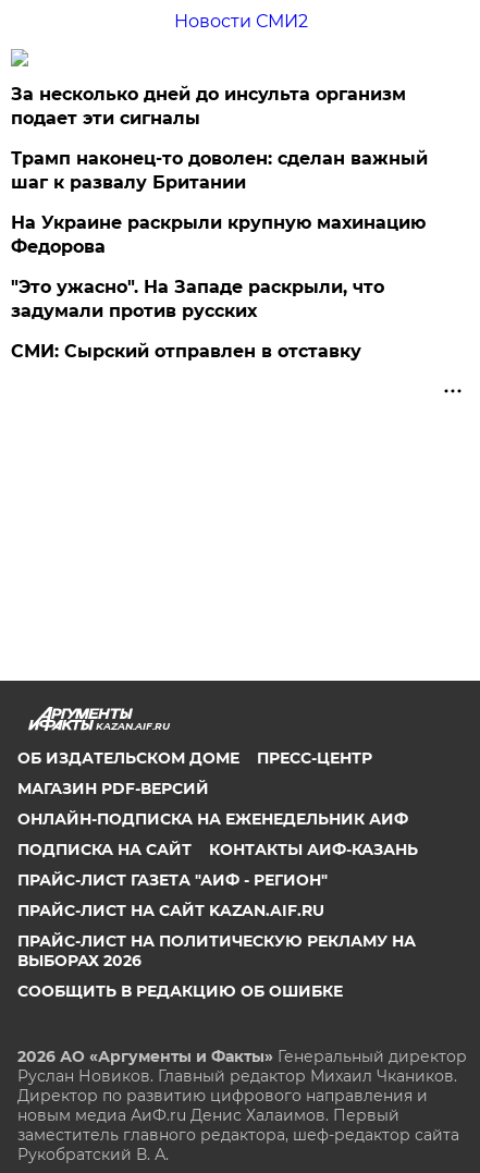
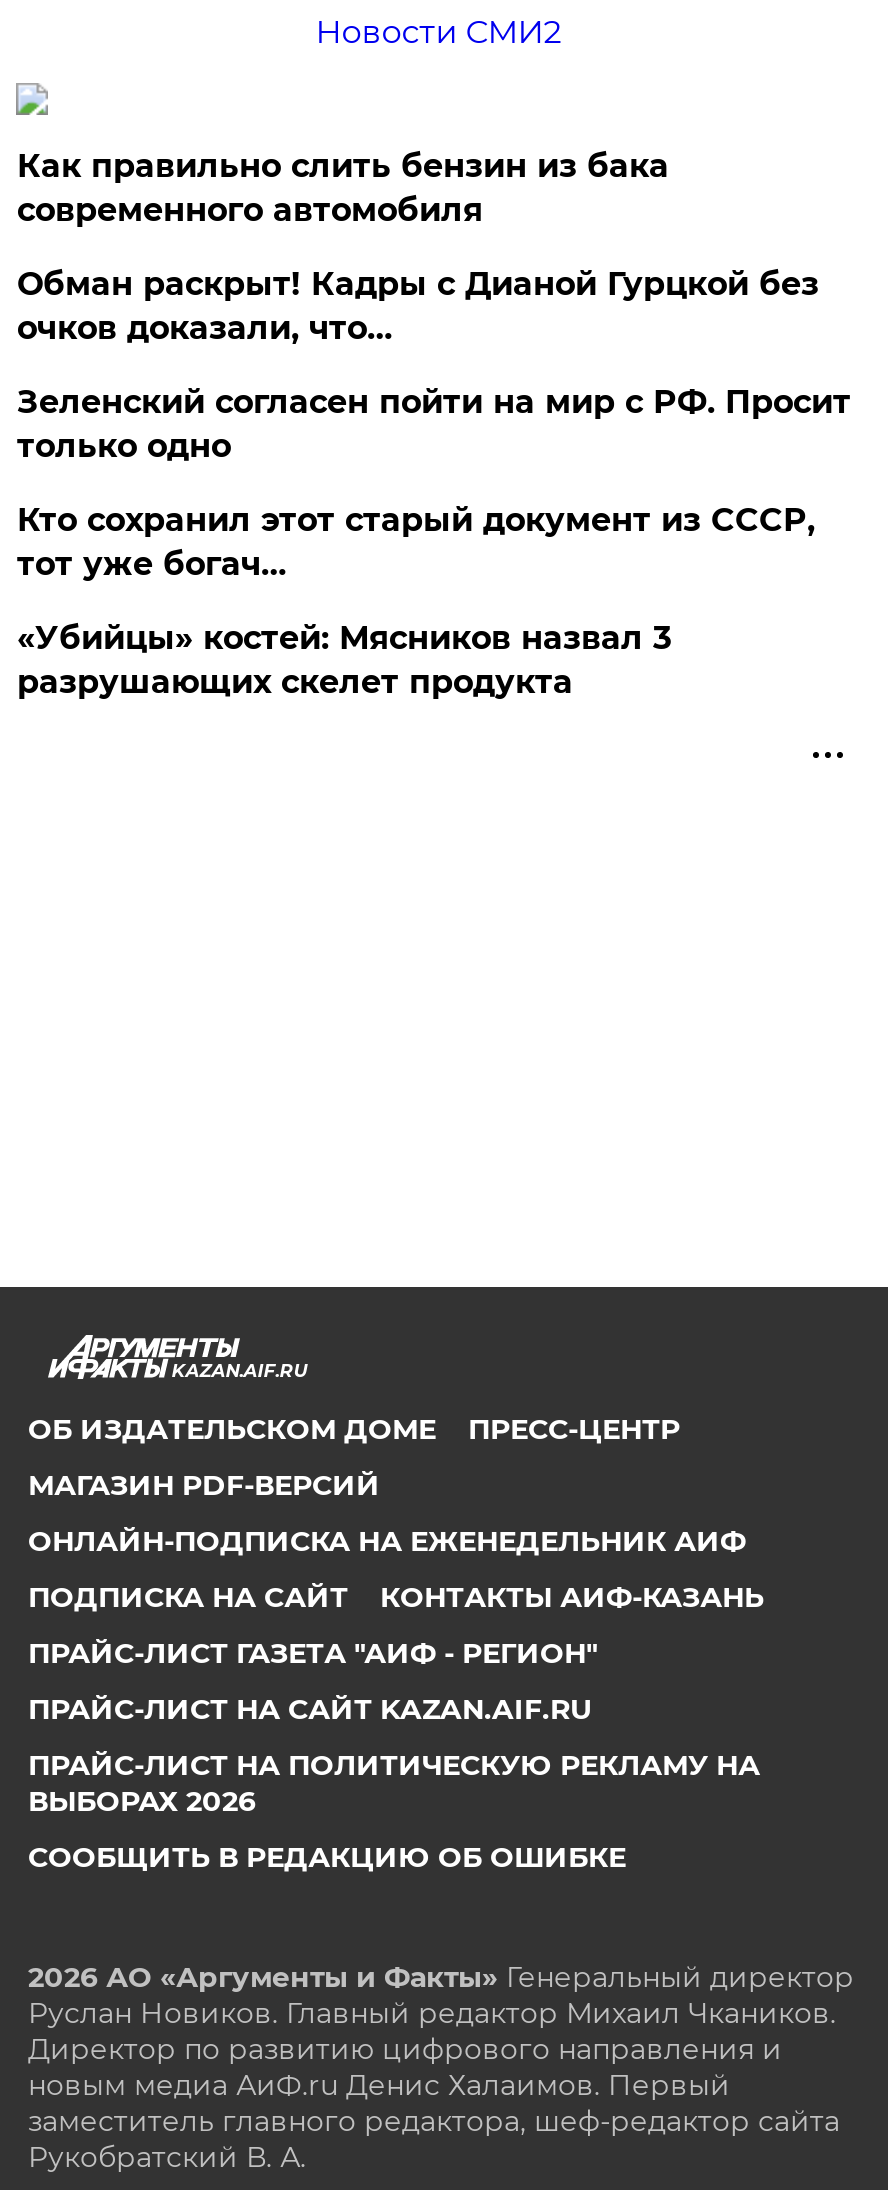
[11,84,406,129] За несколько дней до инсульта организм | подает эти сигналы -> [17,147,669,229] Как правильно слить бензин из бака | современного автомобиля
[11,148,428,193] Трамп наконец-то доволен: сделан важный | шаг к развалу Британии -> [17,265,819,347] Обман раскрыт! Кадры с Дианой Гурцкой без | очков доказали, что…
[11,212,426,257] На Украине раскрыли крупную махинацию | Федорова -> [17,383,851,465] Зеленский согласен пойти на мир с РФ. Просит | только одно
[11,277,385,321] "Это ужасно". На Западе раскрыли, что | задумали против русских -> [17,501,815,583] Кто сохранил этот старый документ из СССР, | тот уже богач…
[11,341,362,362] СМИ: Сырский отправлен в отставку -> [17,619,671,701] «Убийцы» костей: Мясников назвал 3 | разрушающих скелет продукта

